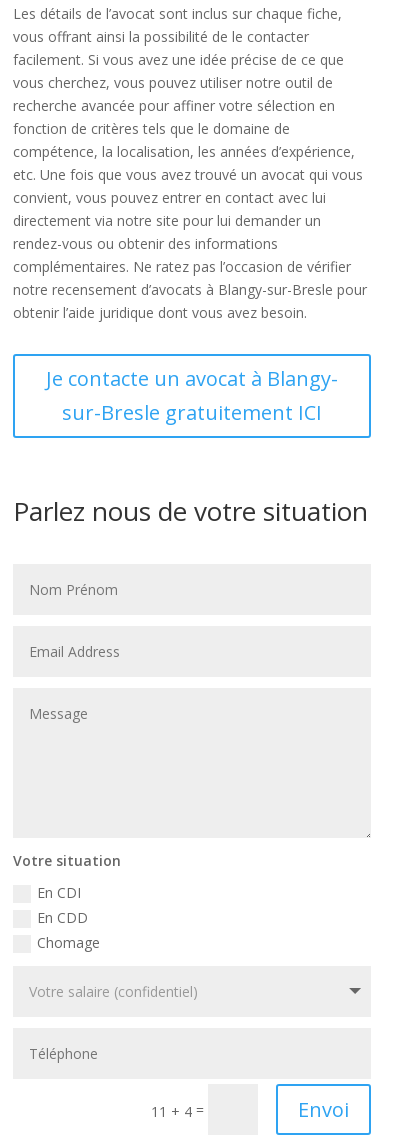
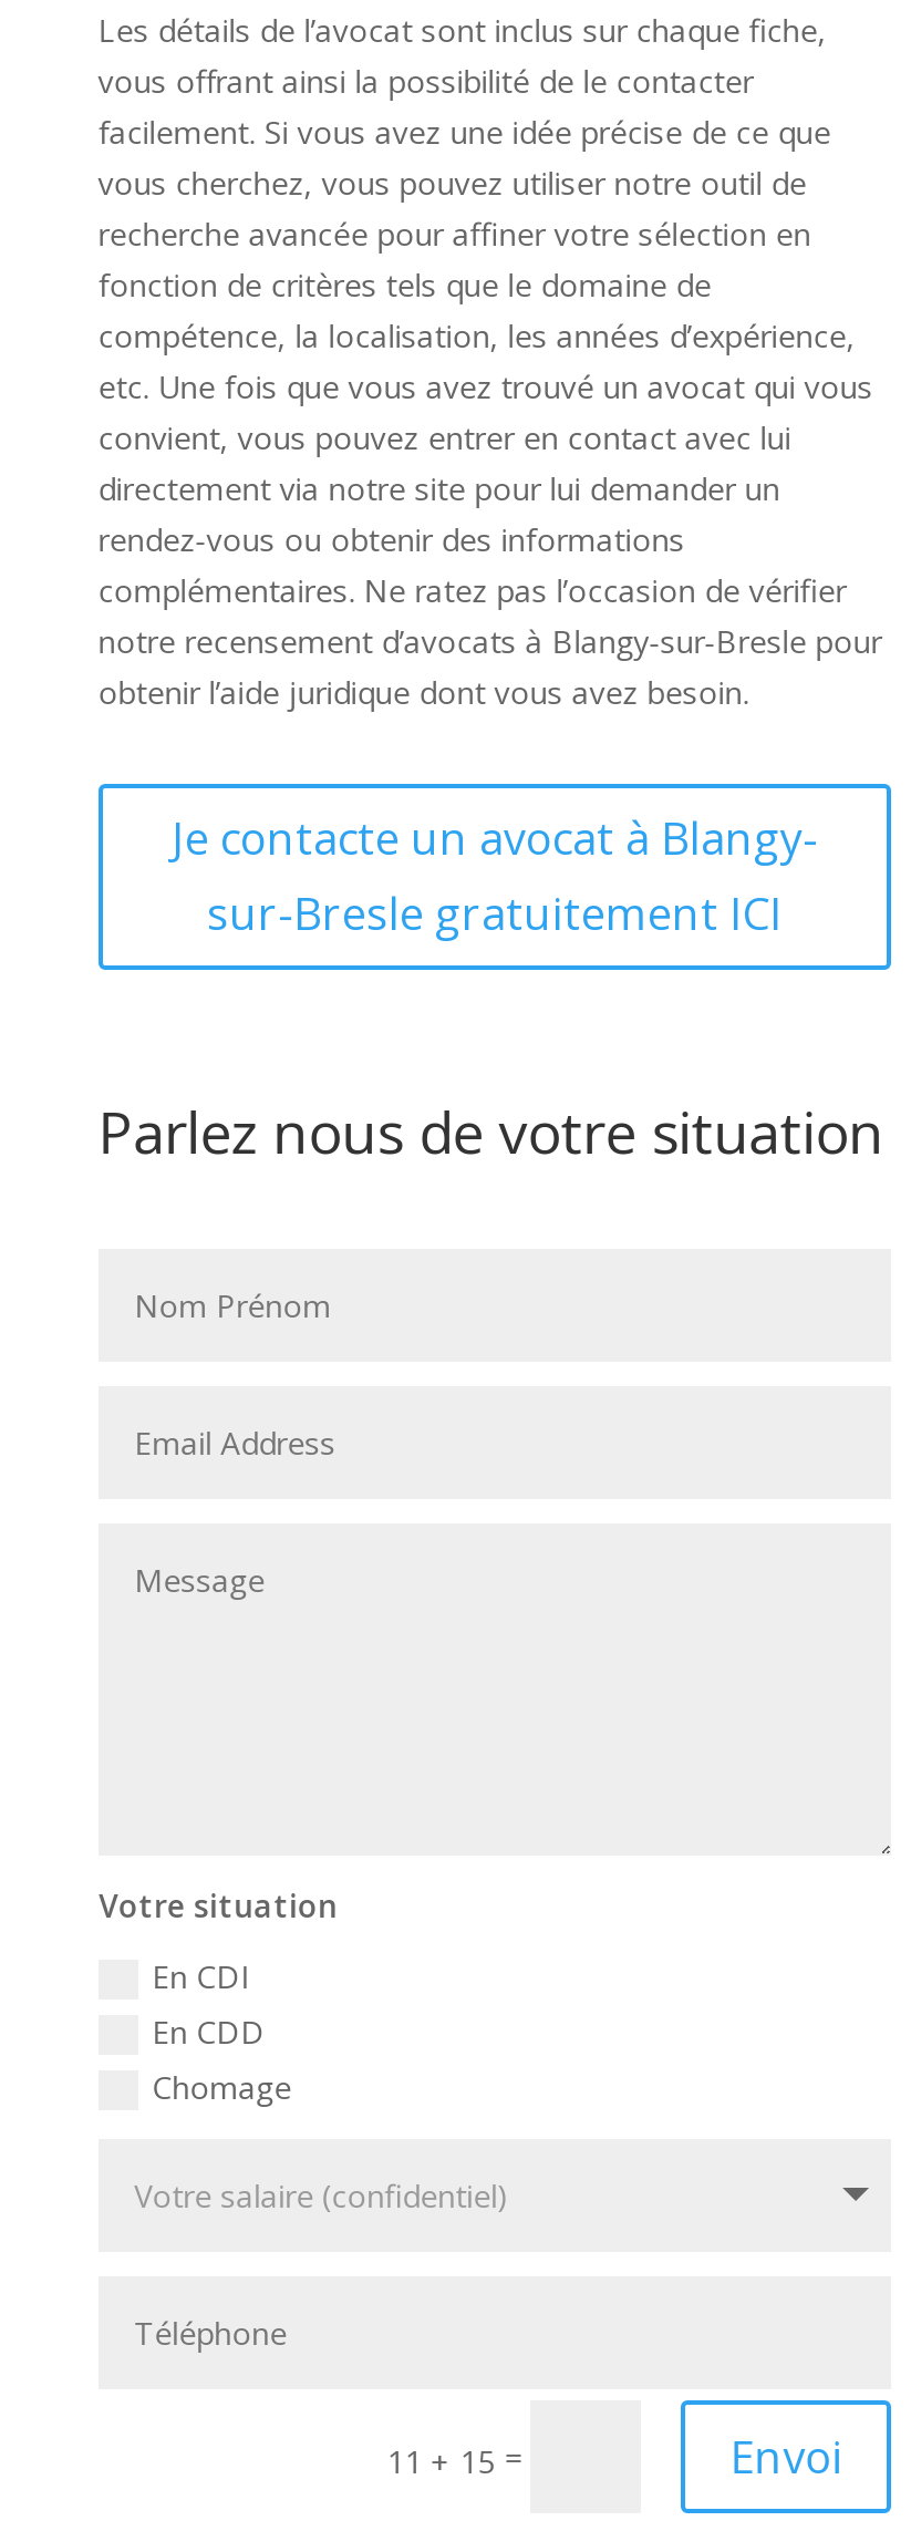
[151,1100,208,1121] 11 + 4 = -> [387,2436,531,2482] 11 + 15 =

